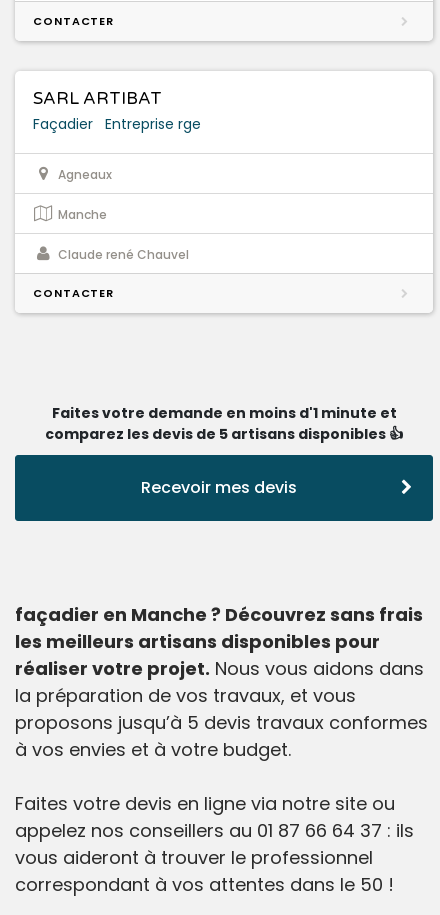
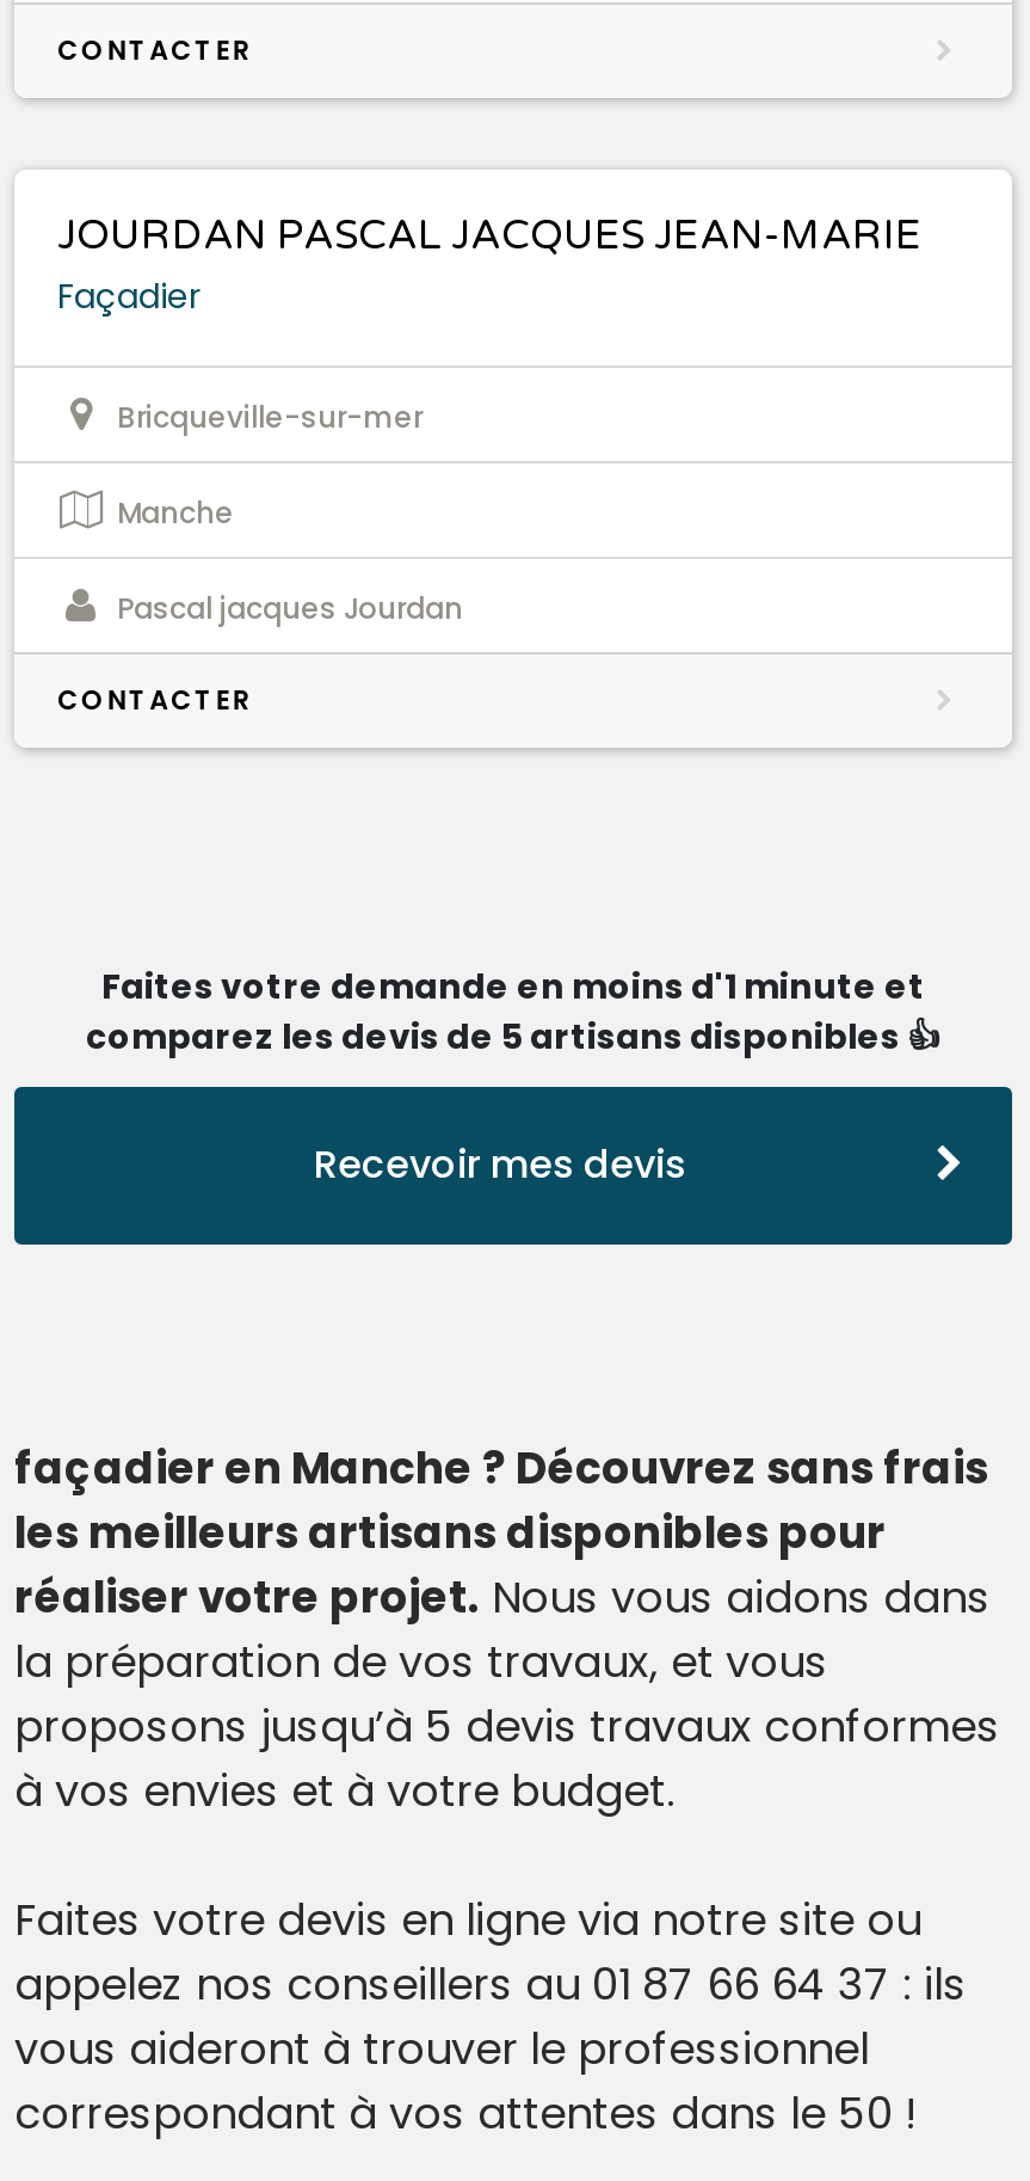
[33,88,201,134] SARL ARTIBAT | Façadier Entreprise rge -> [57,211,921,321] JOURDAN PASCAL JACQUES JEAN-MARIE | Façadier
[58,166,112,183] Agneaux -> [117,397,423,438] Bricqueville-sur-mer
[58,246,189,263] Claude rené Chauvel -> [117,588,463,629] Pascal jacques Jourdan

